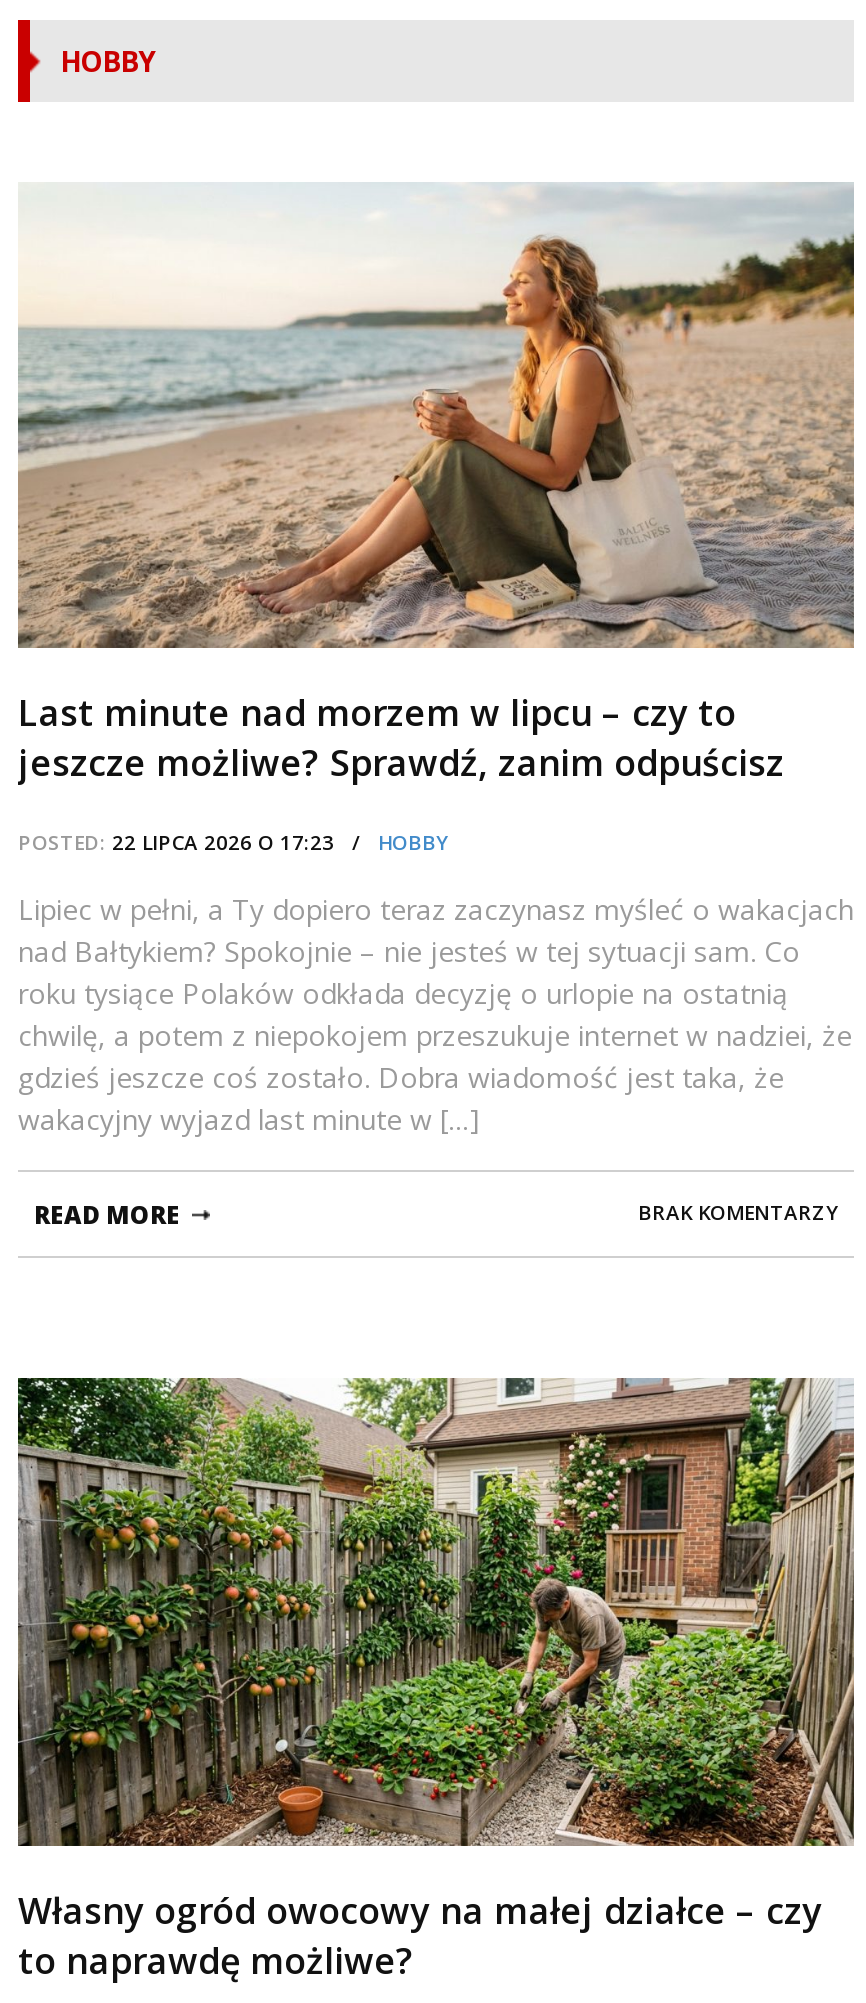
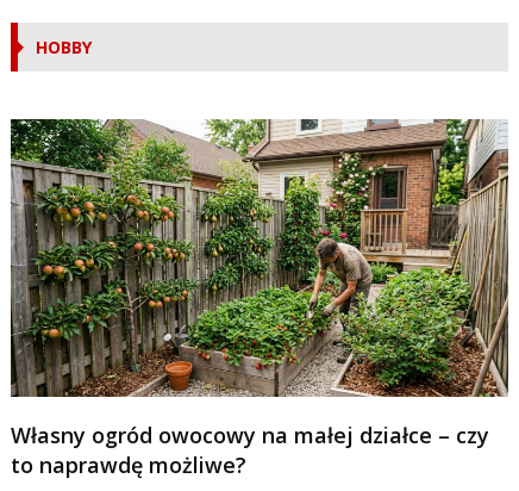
[16,182,856,1233] [image] | Last minute nad morzem w lipcu – czy to | jeszcze możliwe? Sprawdź, zanim odpuścisz | POSTED: 22 LIPCA 2026 O 17:23 / HOBBY | Lipiec w pełni, a Ty dopiero teraz zaczynasz myśleć o wakacjach | nad Bałtykiem? Spokojnie – nie jesteś w tej sytuacji sam. Co | roku tysiące Polaków odkłada decyzję o urlopie na ostatnią | chwilę, a potem z niepokojem przeszukuje internet w nadziei, że | gdzieś jeszcze coś zostało. Dobra wiadomość jest taka, że | wakacyjny wyjazd last minute w […] | BRAK KOMENTARZY | READ MORE -> none

